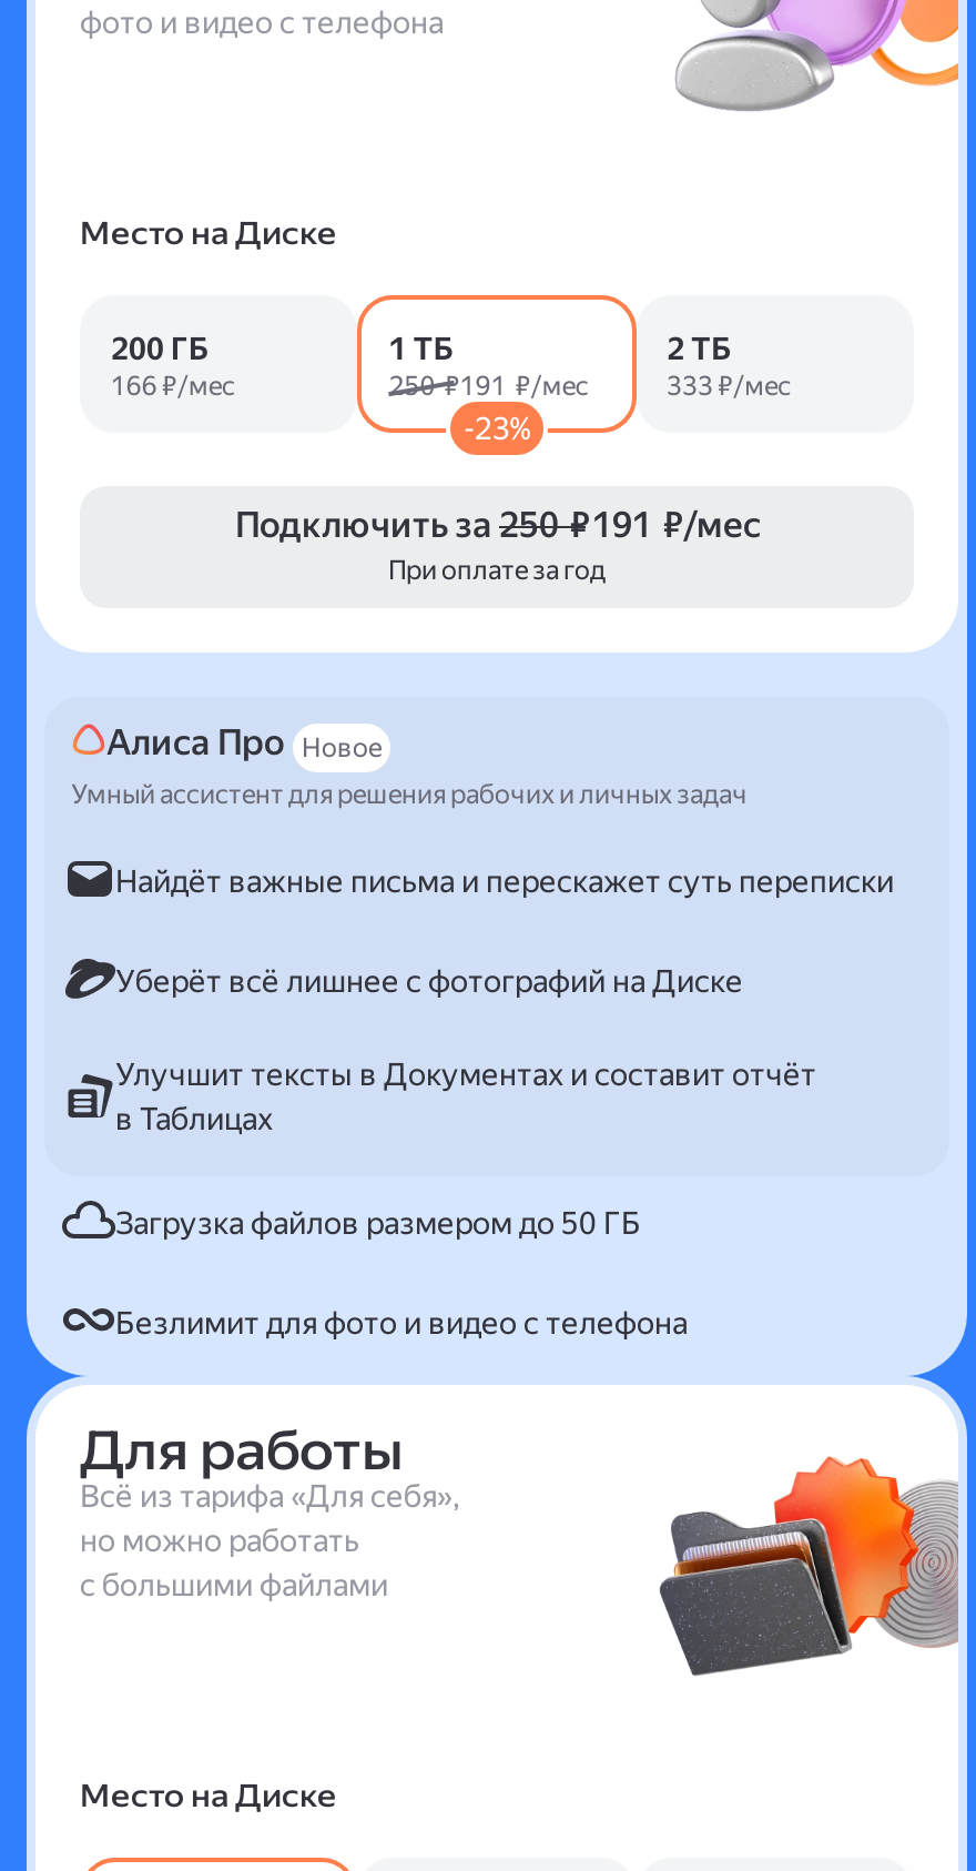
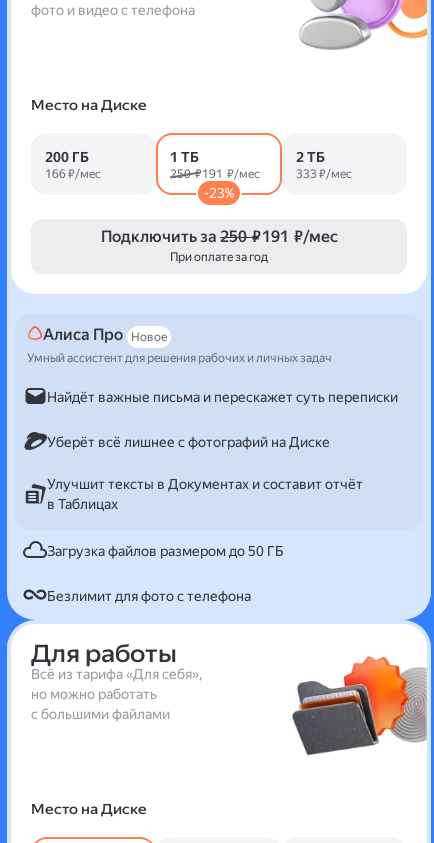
[115,1304,688,1339] Безлимит для фото и видео с телефона -> [47,587,251,603] Безлимит для фото с телефона

